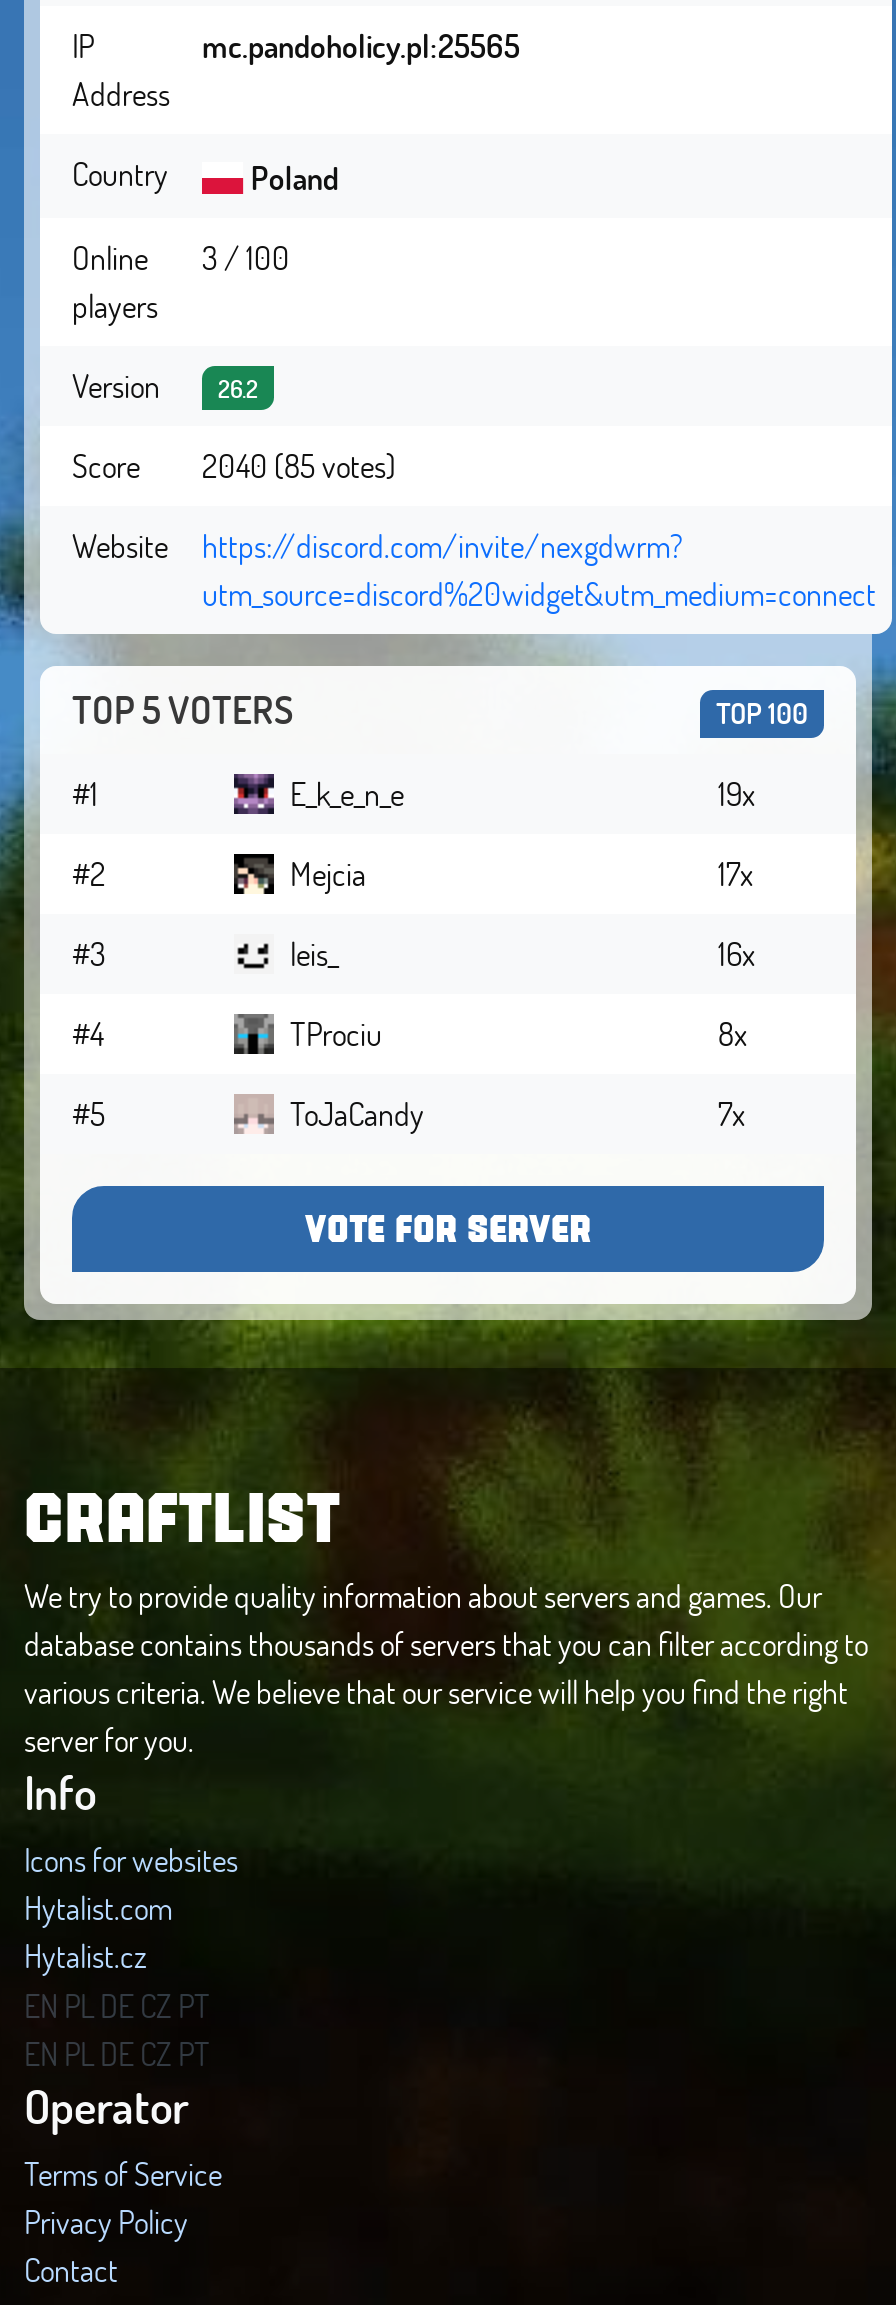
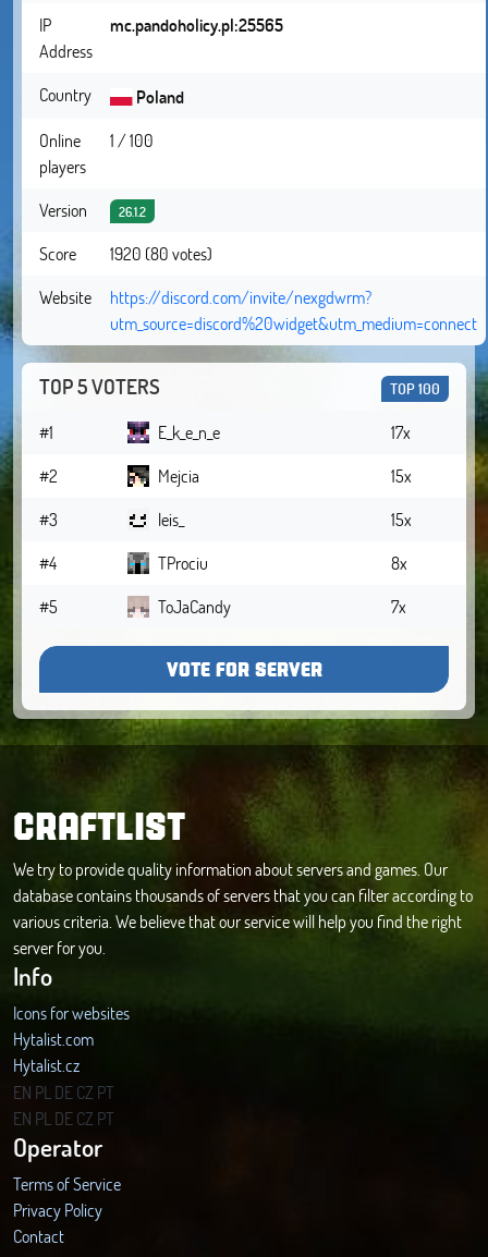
[72,236,290,278] Online 3 / 100 -> [39,129,154,152] Online 1 / 100
[72,364,258,406] Version 26.2 -> [39,198,146,221] Version 26.1.2
[72,444,396,486] Score 2040 (85 votes) -> [39,242,212,265] Score 1920 (80 votes)
[718,772,756,814] 19x -> [391,421,411,443] 17x
[718,852,754,894] 17x -> [391,464,412,487] 15x
[718,932,756,974] 16x -> [391,508,412,531] 15x

